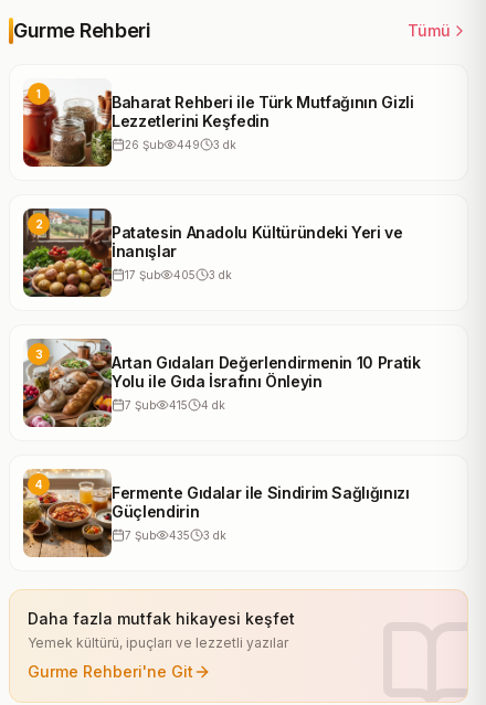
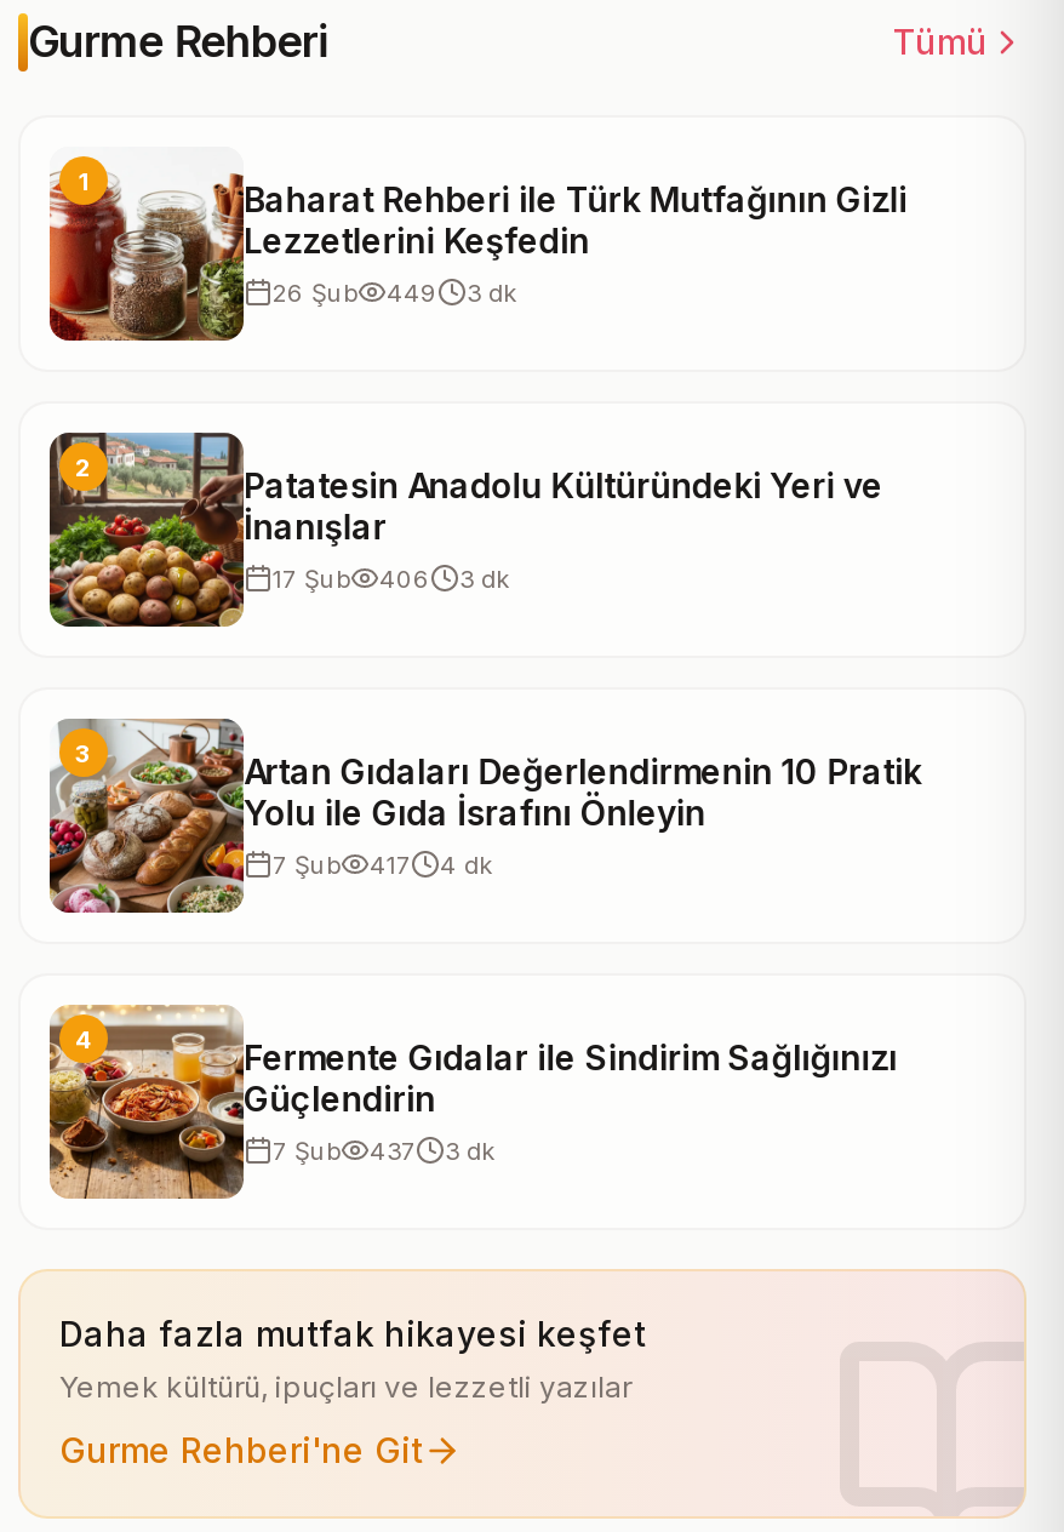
[125,268,232,281] 17 Şub 405 3 dk -> [273,562,510,591] 17 Şub 406 3 dk
[125,398,225,411] 7 Şub 415 4 dk -> [273,848,493,878] 7 Şub 417 4 dk
[125,528,226,541] 7 Şub 435 3 dk -> [273,1134,496,1164] 7 Şub 437 3 dk

